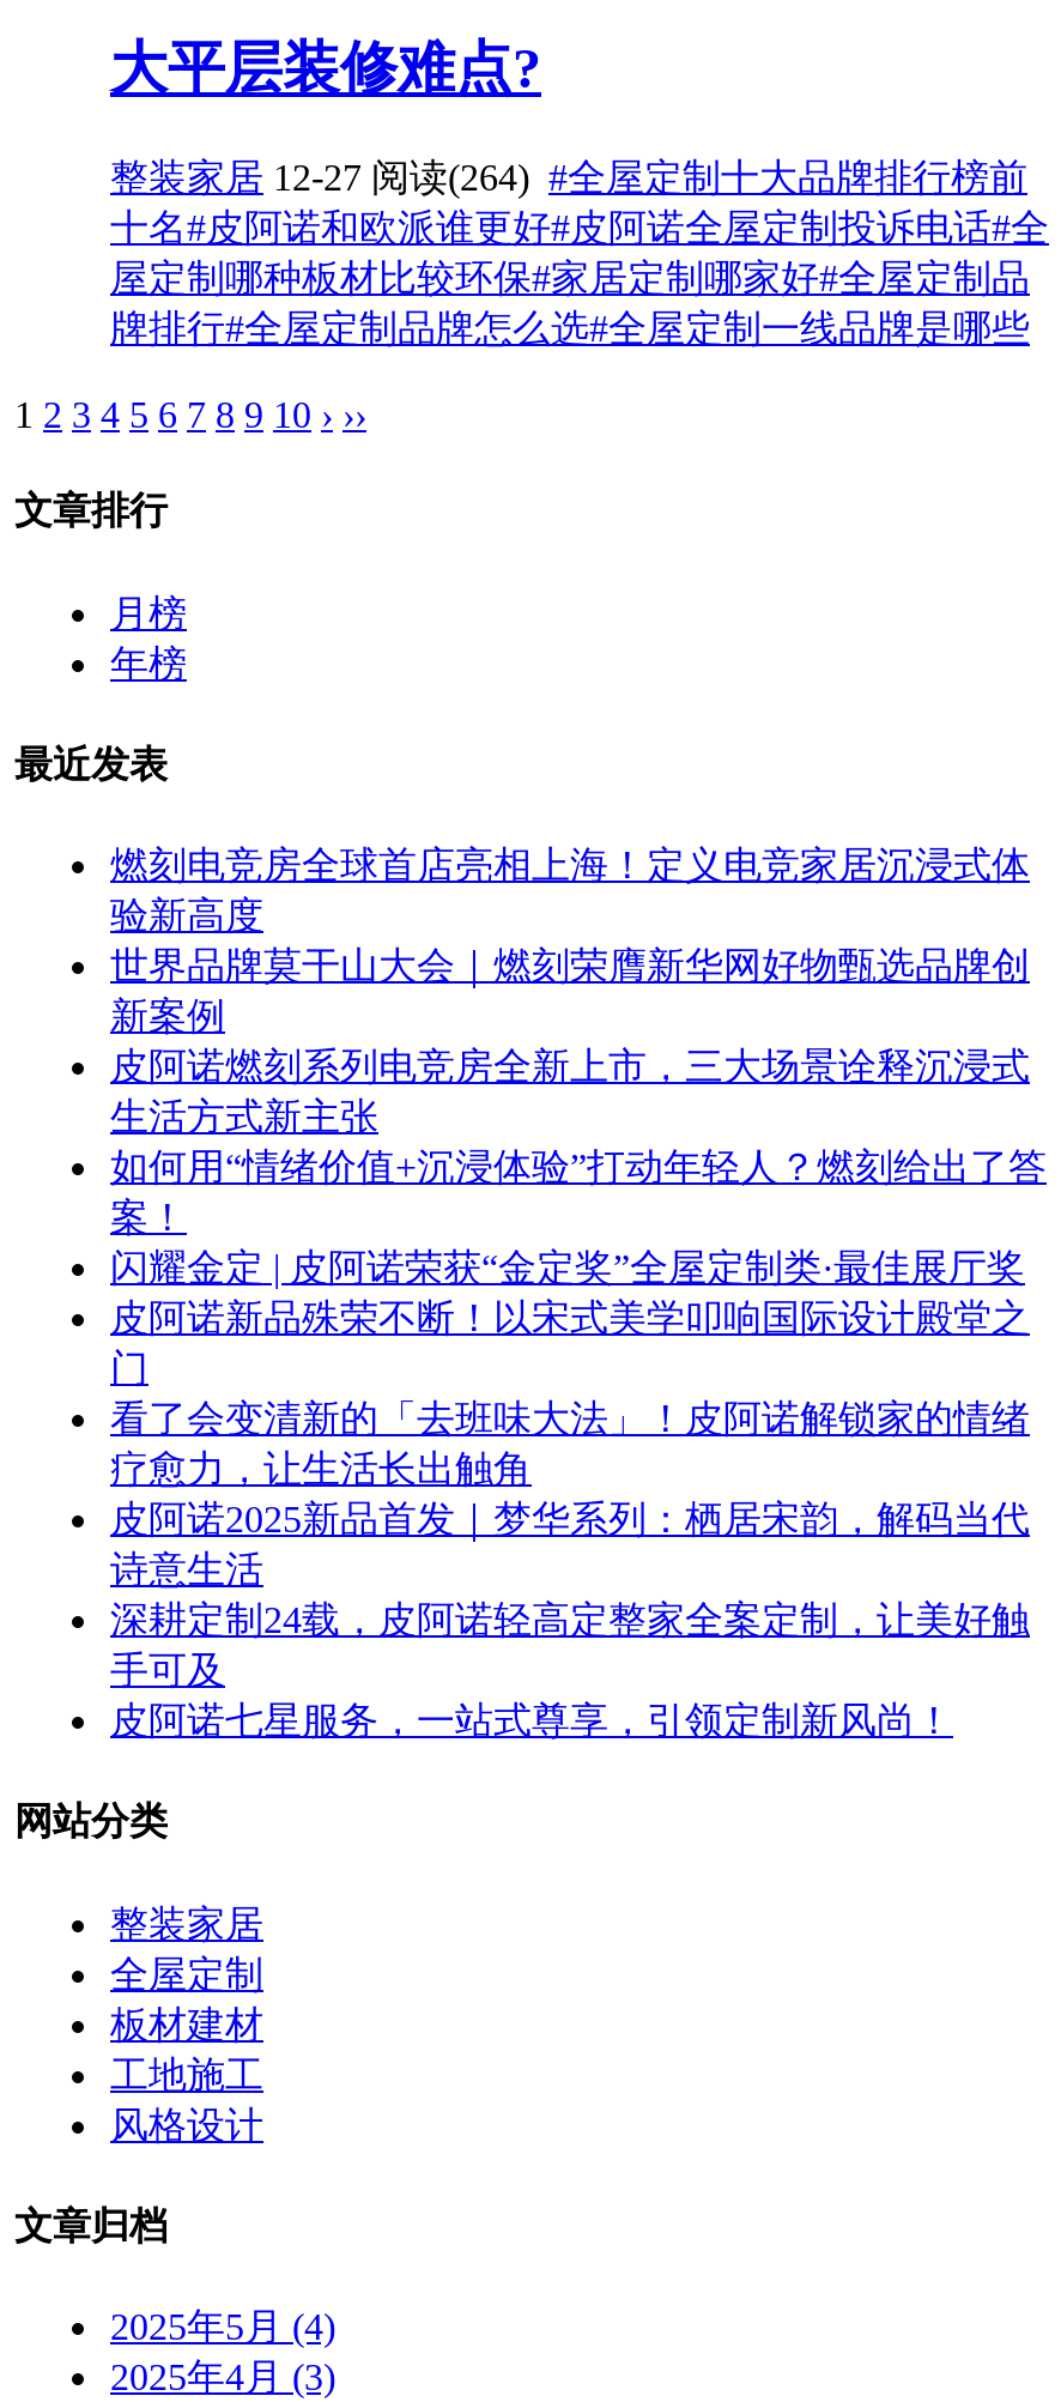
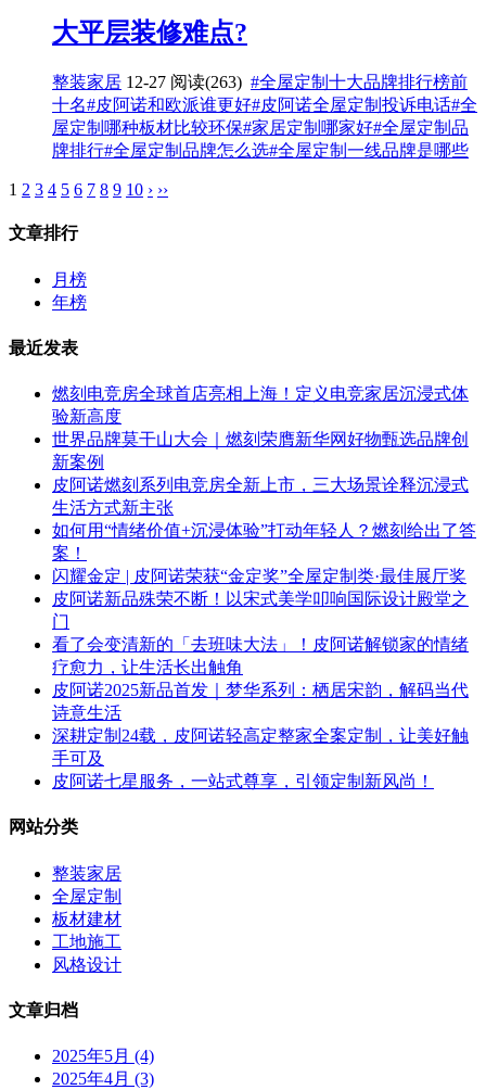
[110,157,1027,198] 整装家居 12-27 阅读(264) #全屋定制十大品牌排行榜前 -> [52,73,468,91] 整装家居 12-27 阅读(263) #全屋定制十大品牌排行榜前

